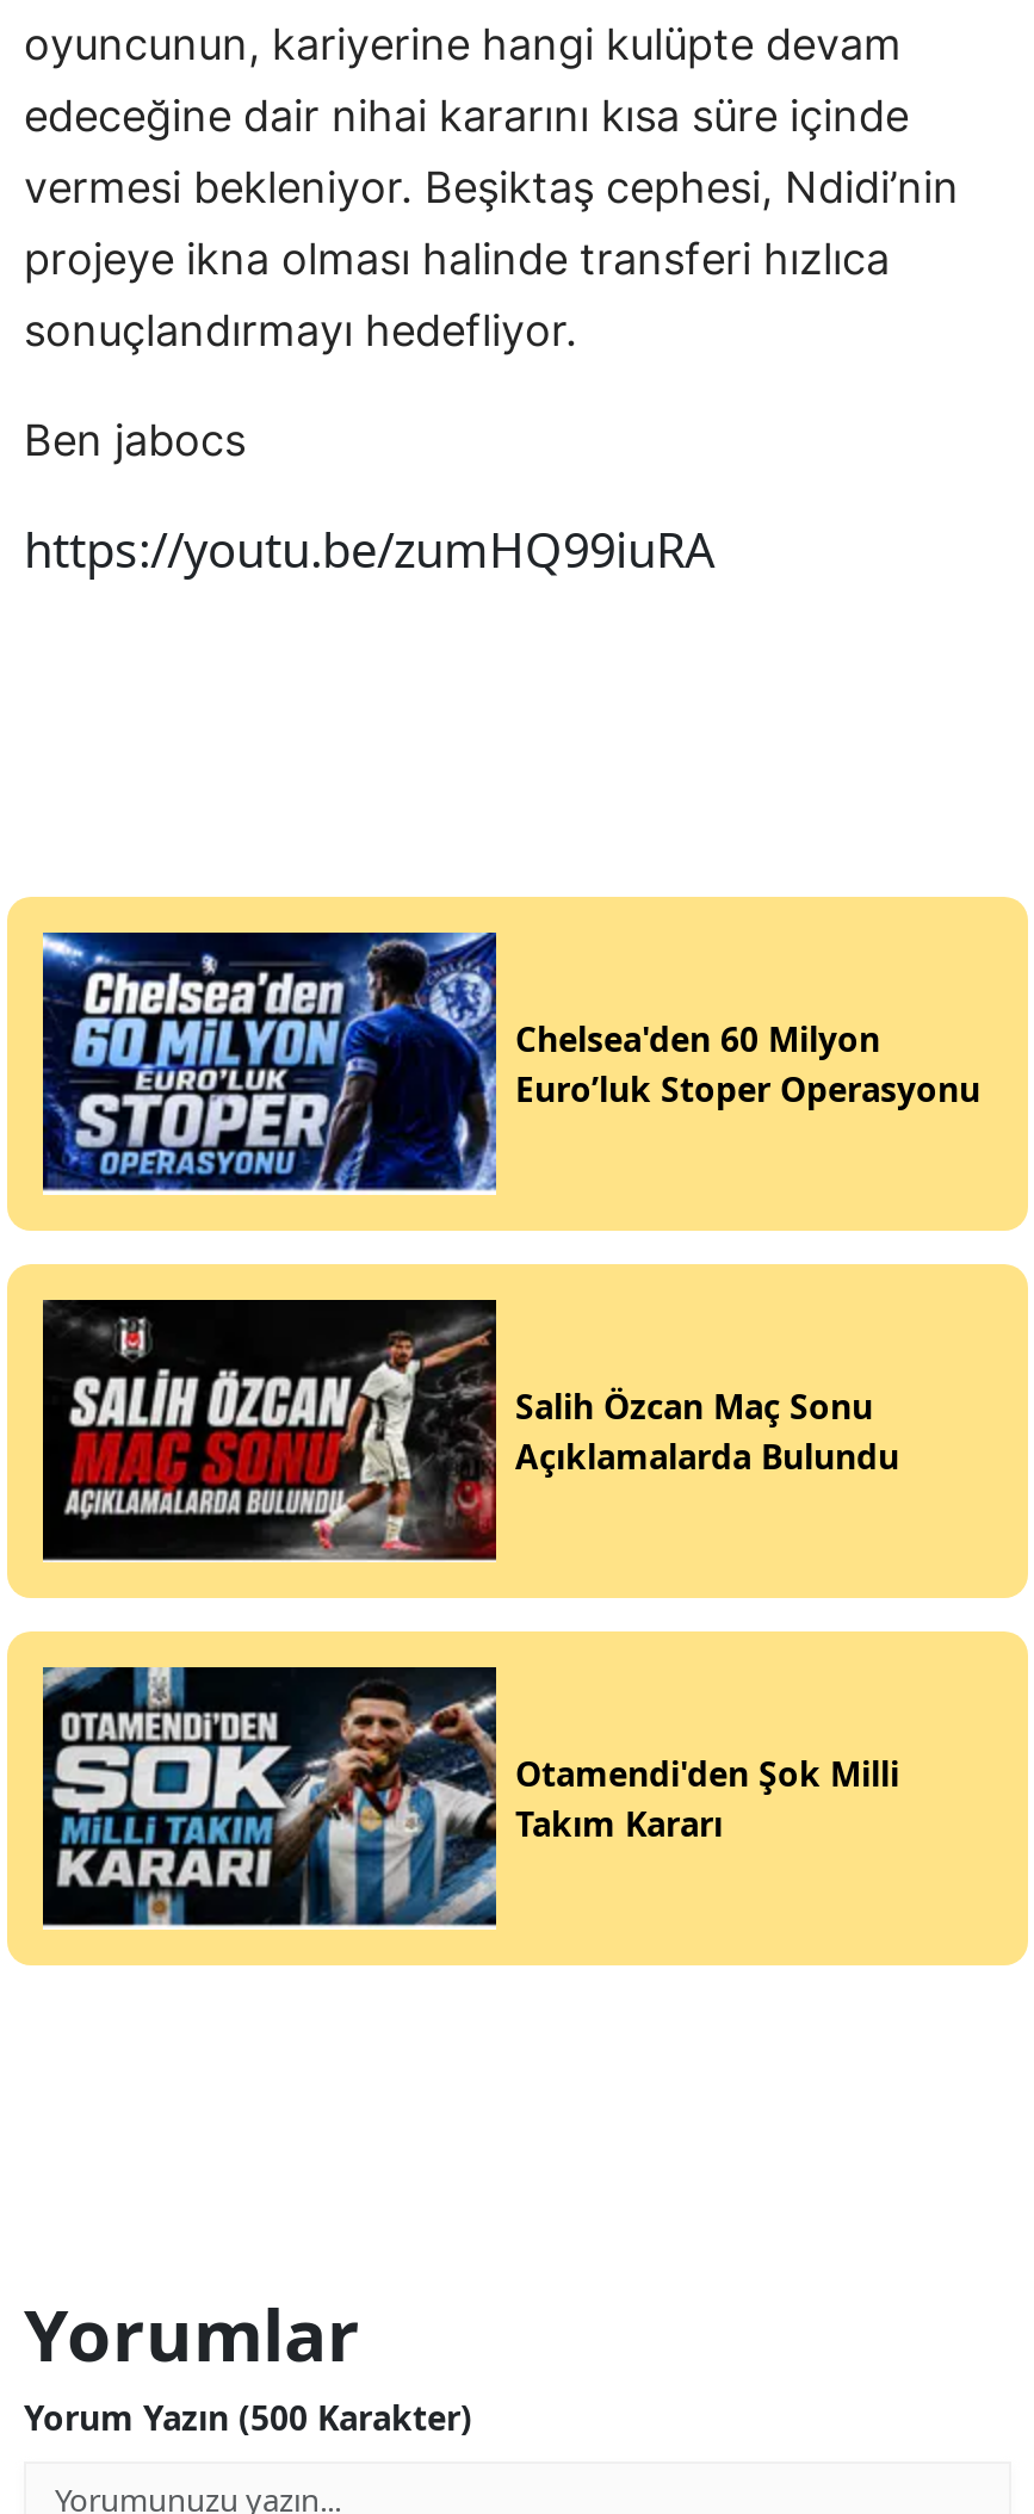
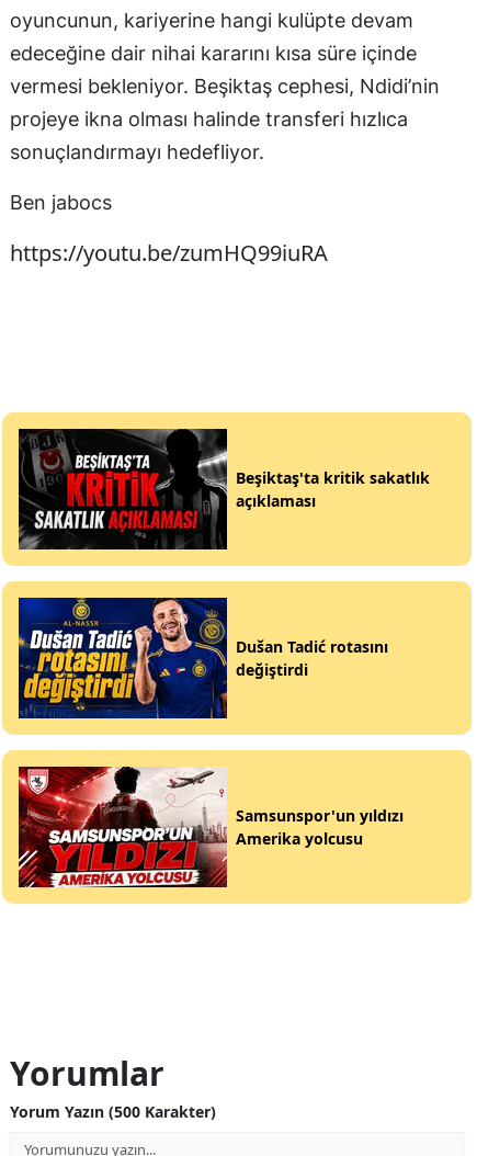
[41,930,980,1197] [image] | Chelsea'den 60 Milyon | Euro’luk Stoper Operasyonu -> [18,428,430,551] [image] | Beşiktaş'ta kritik sakatlık | açıklaması
[41,1298,899,1562] [image] | Salih Özcan Maç Sonu | Açıklamalarda Bulundu -> [18,597,388,719] [image] | Dušan Tadić rotasını | değiştirdi
[41,1665,899,1932] [image] | Otamendi'den Şok Milli | Takım Kararı -> [18,766,404,888] [image] | Samsunspor'un yıldızı | Amerika yolcusu

